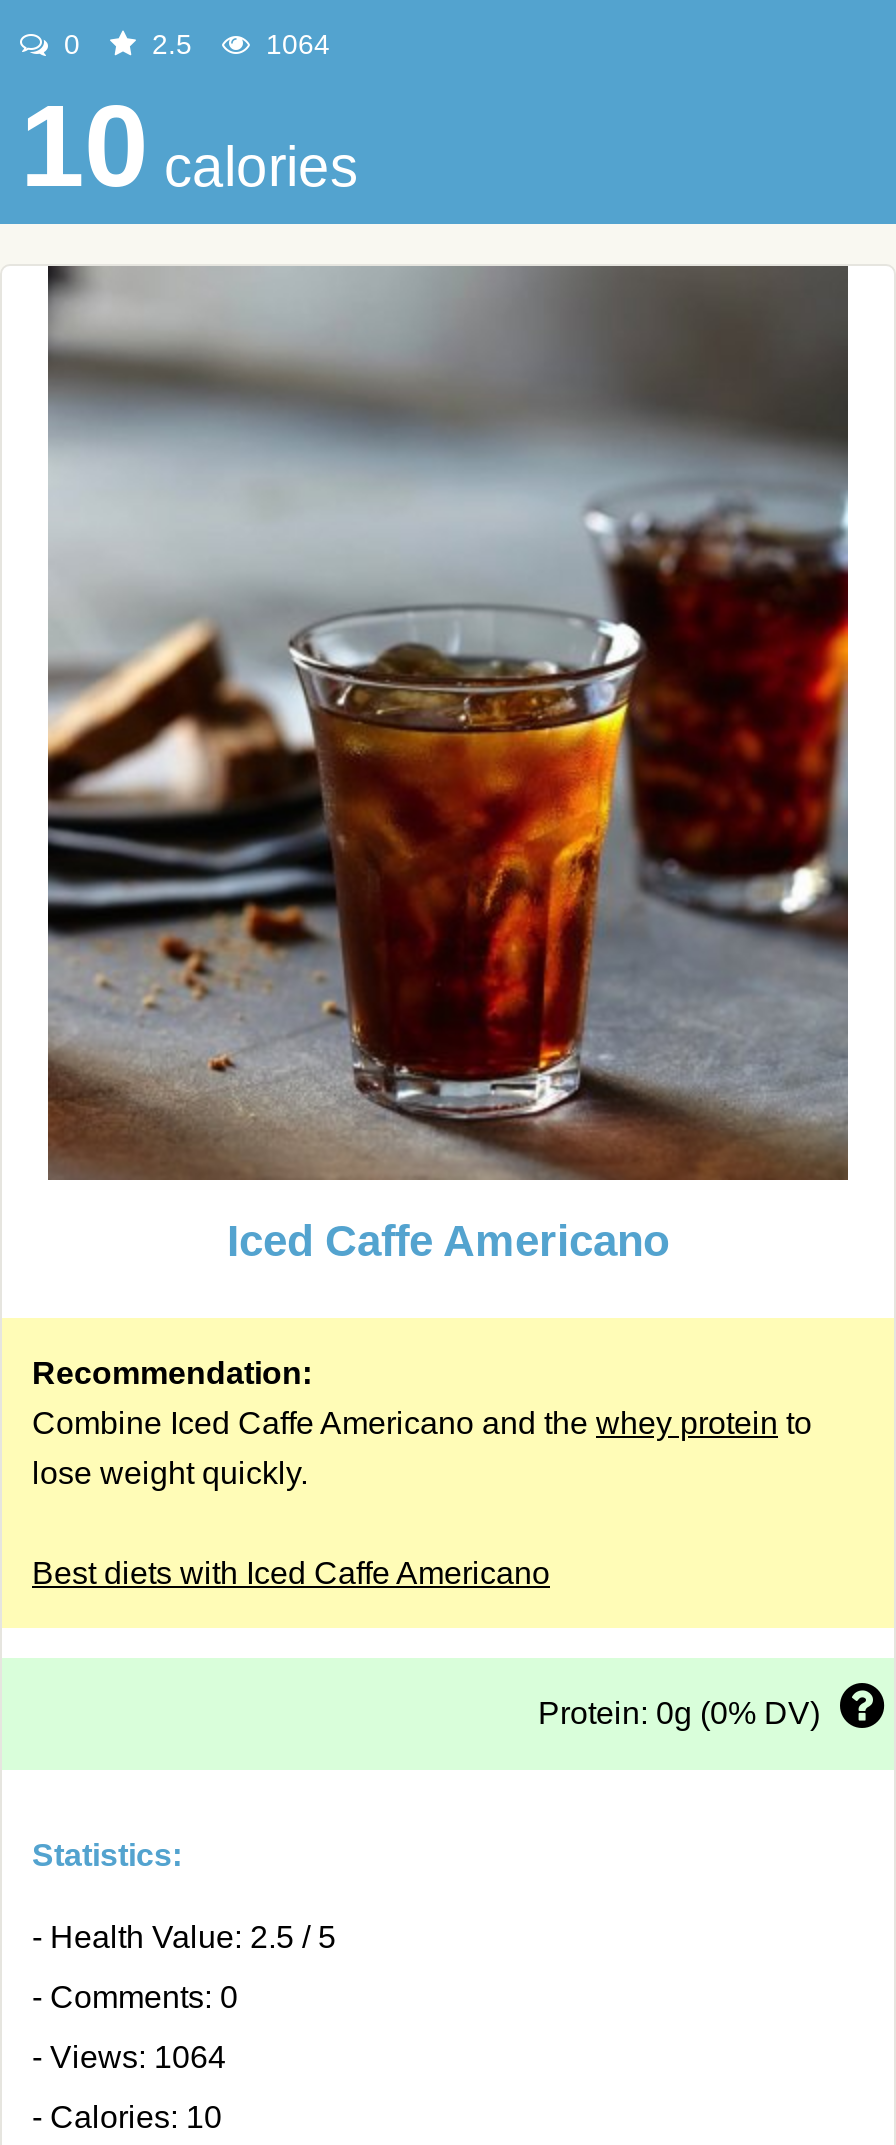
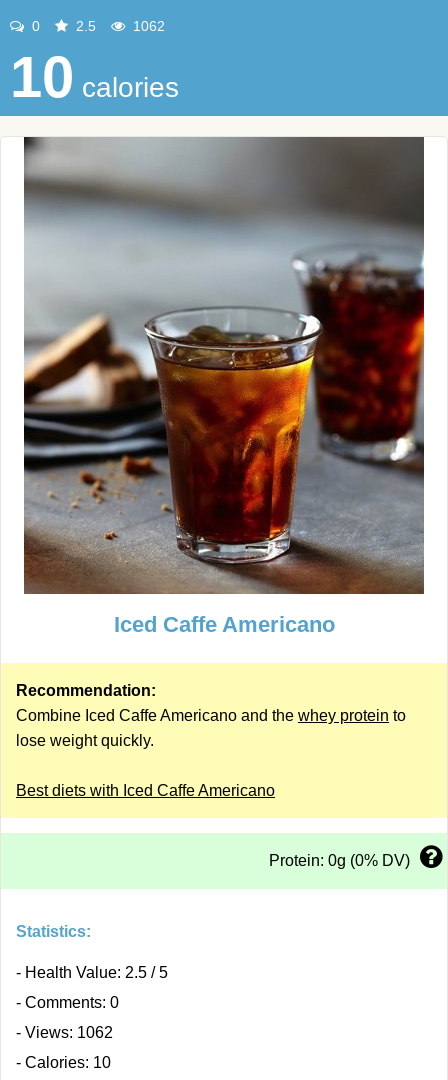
[258,28,330,60] 1064 -> [129,18,165,34] 1062
[32,2040,226,2074] - Views: 1064 -> [16,1024,113,1041] - Views: 1062

